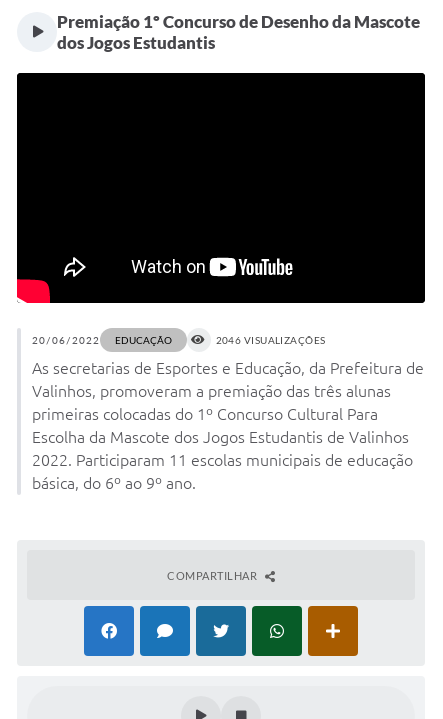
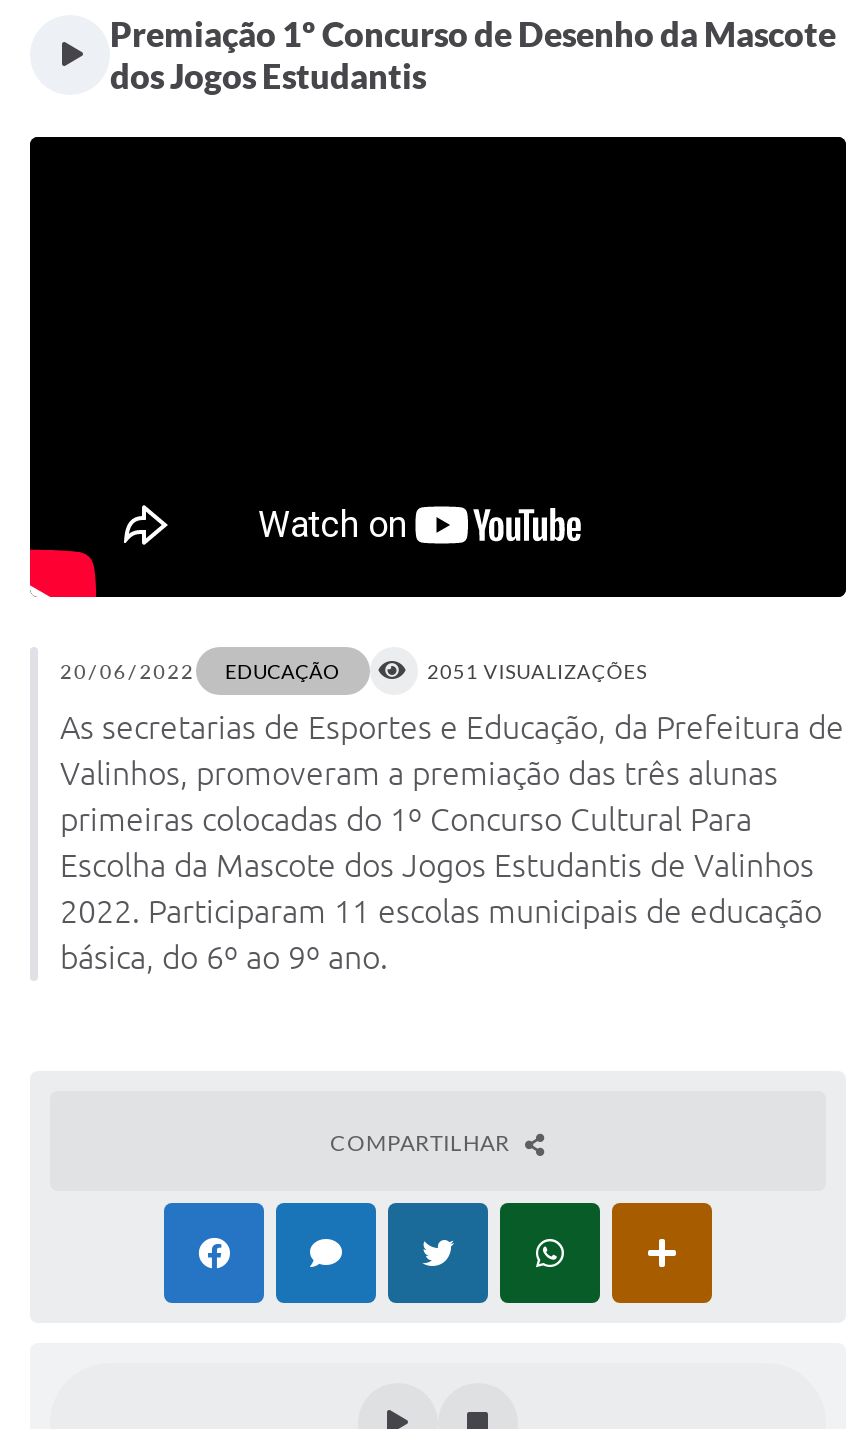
[215,334,326,346] 2046 VISUALIZAÇÕES -> [427,658,647,682] 2051 VISUALIZAÇÕES

